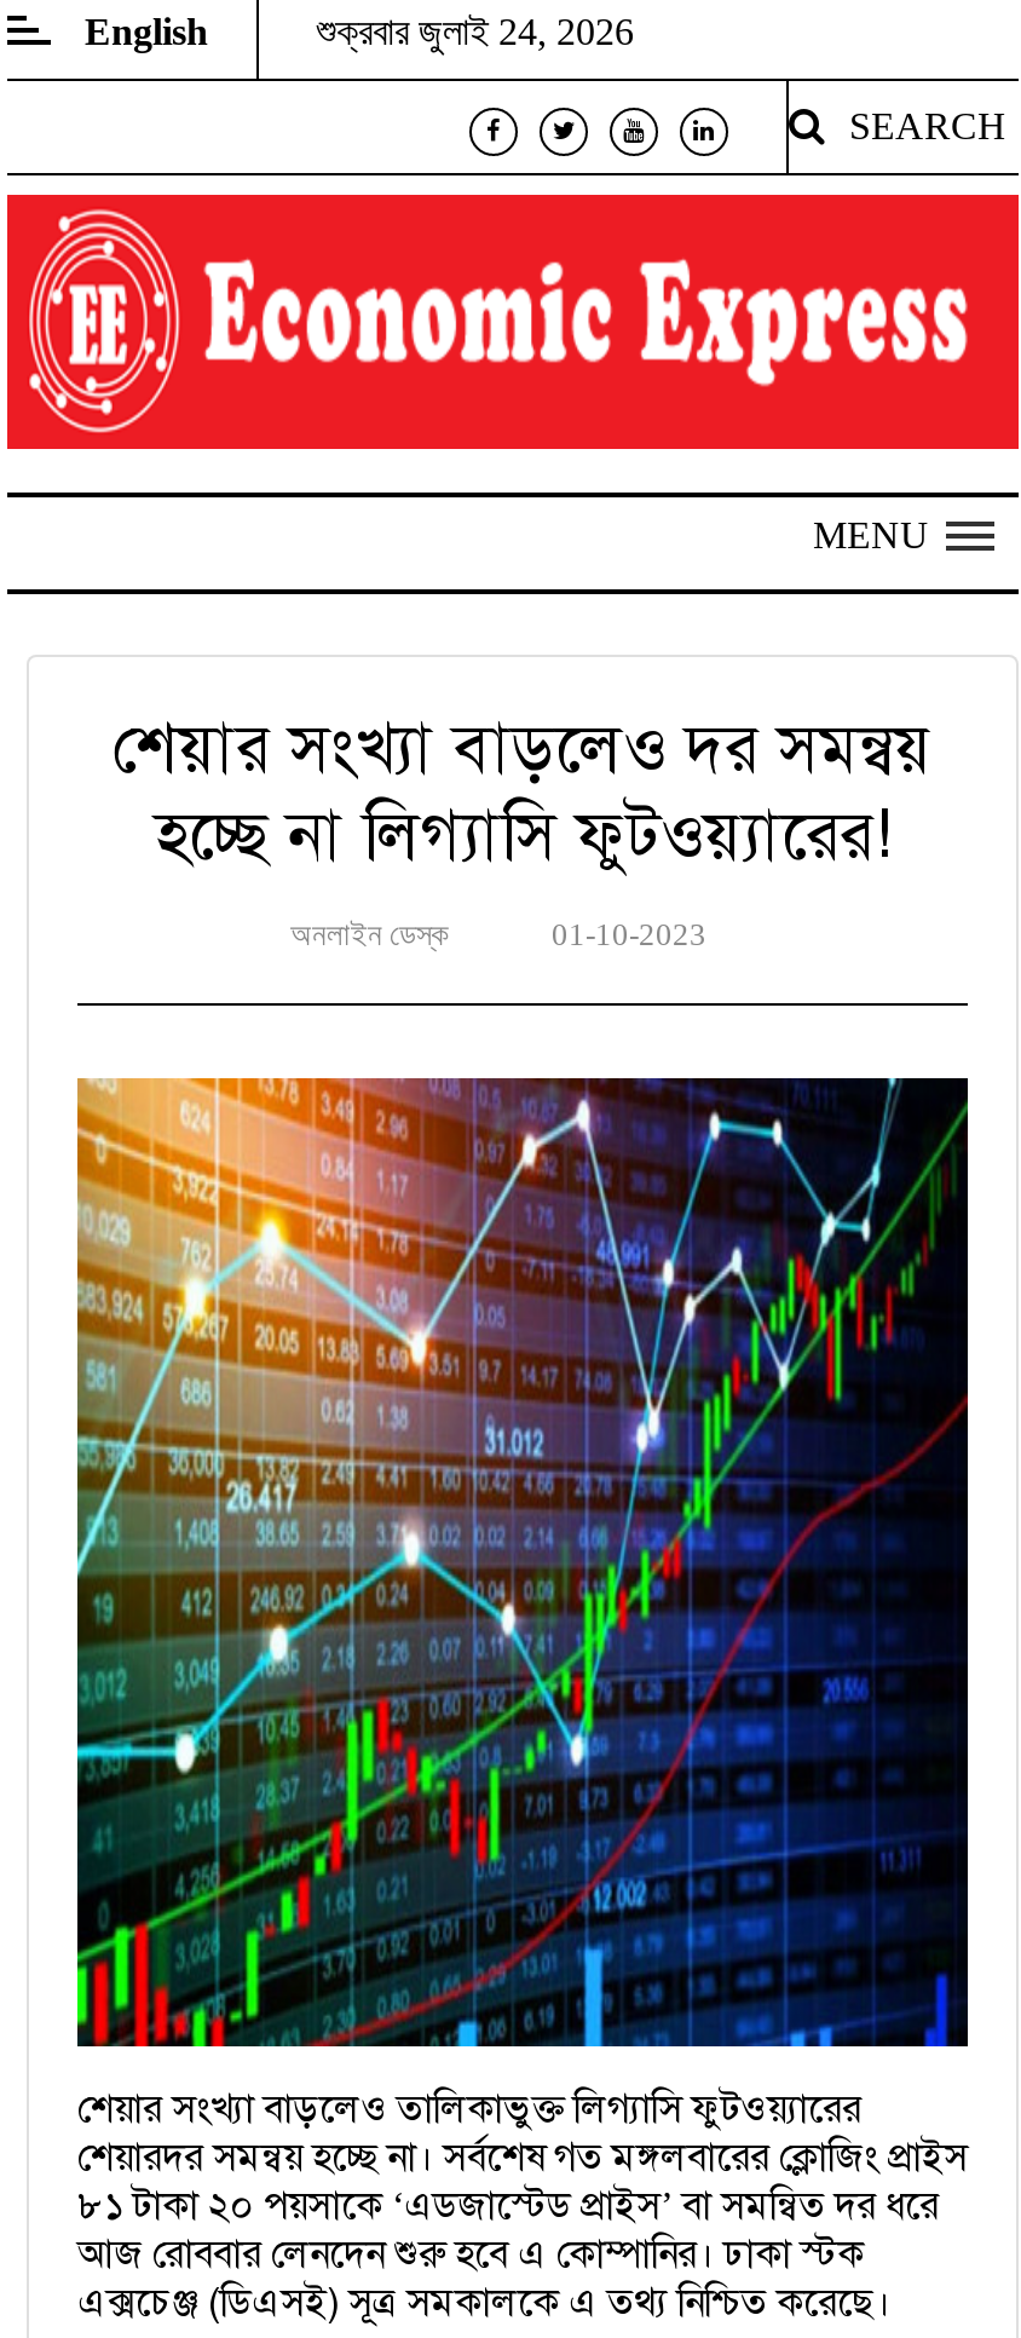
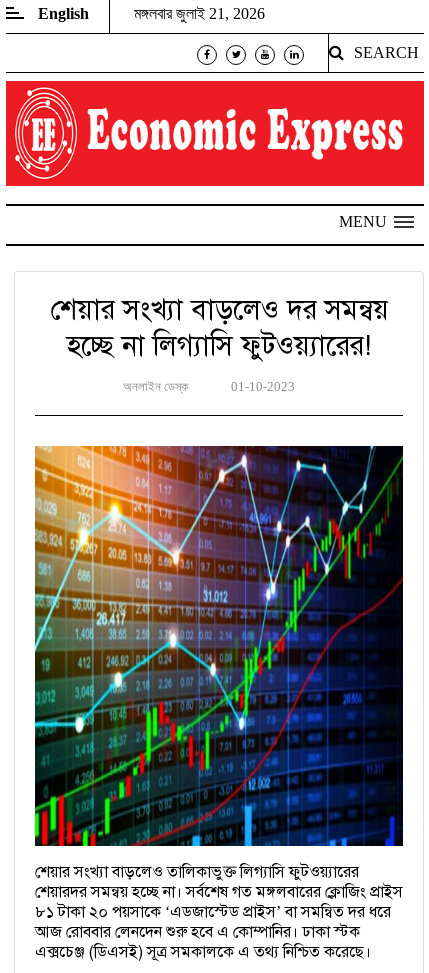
[317,11,634,52] শুক্রবার জুলাই 24, 2026 -> [134,5,265,22] মঙ্গলবার জুলাই 21, 2026

